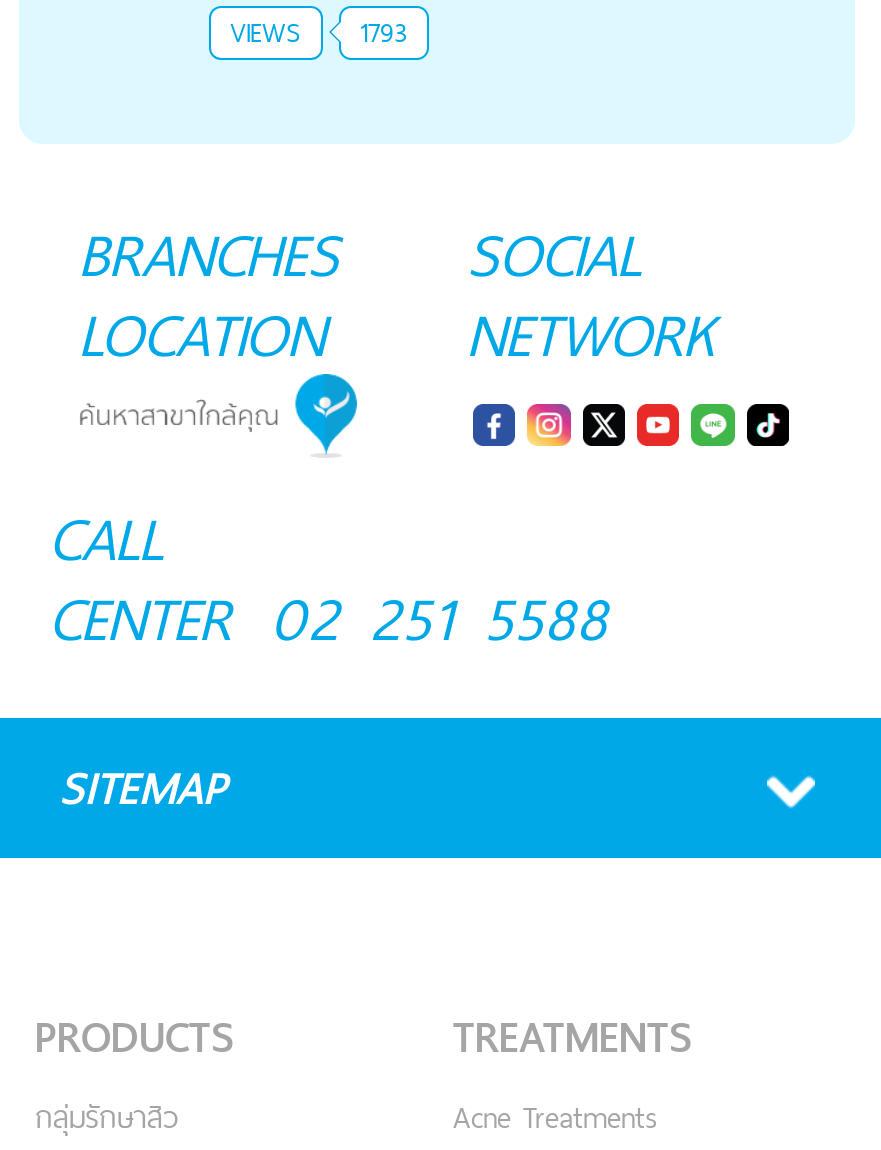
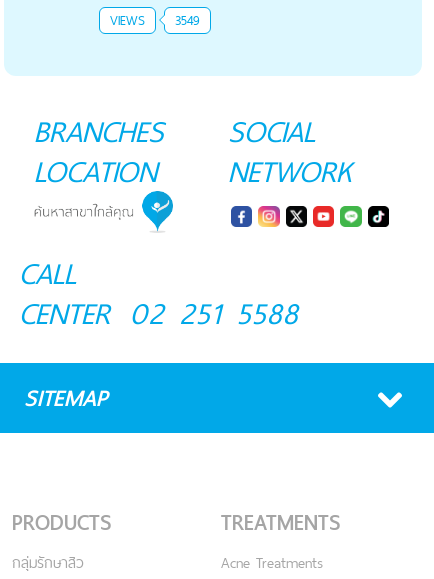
[230,9,406,53] VIEWS 1793 -> [110,8,200,30] VIEWS 3549

